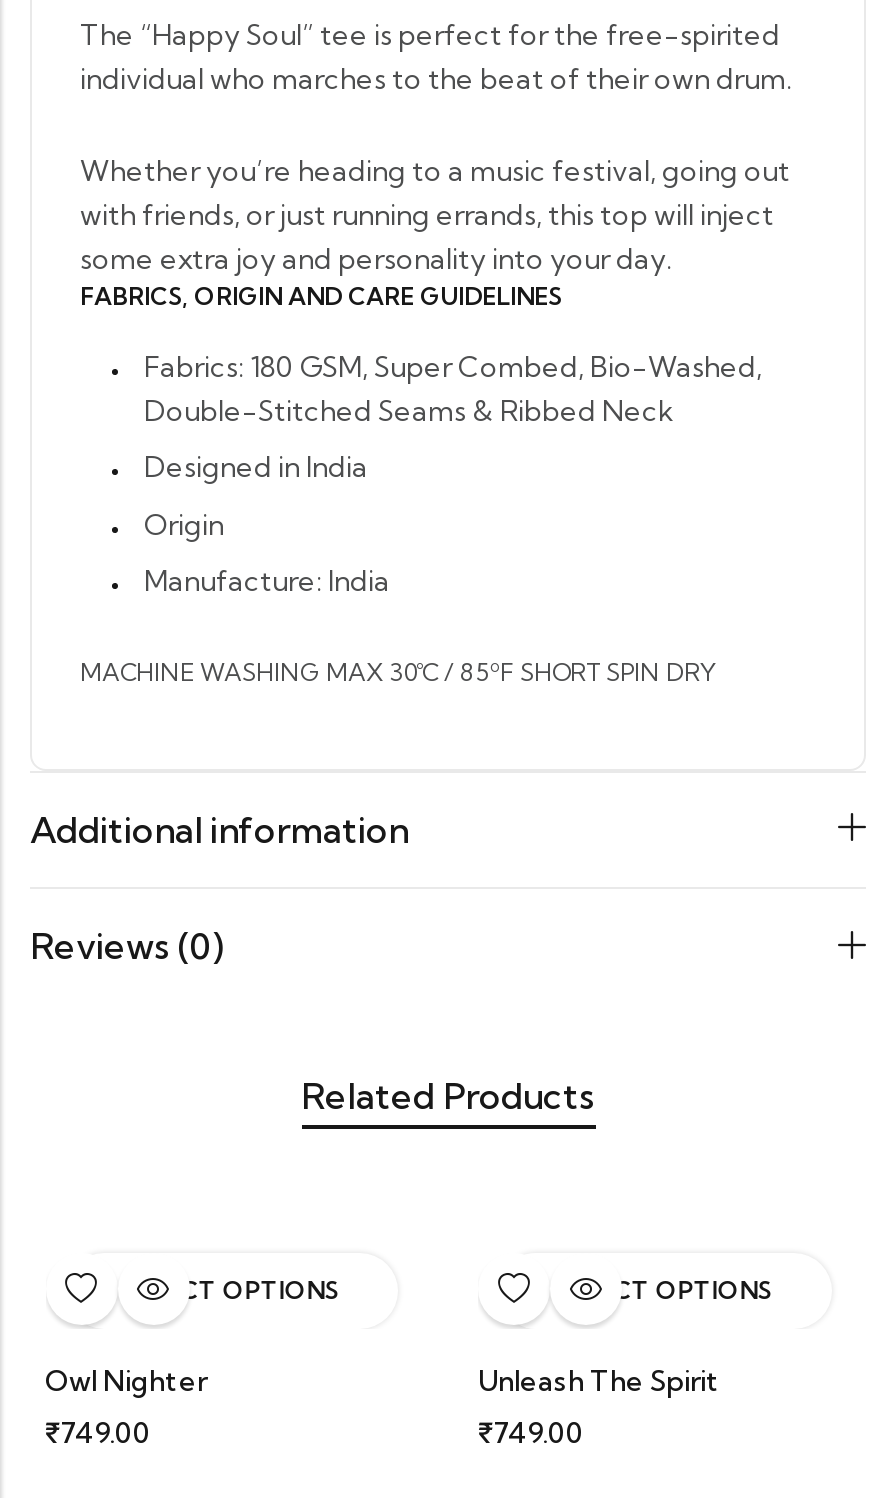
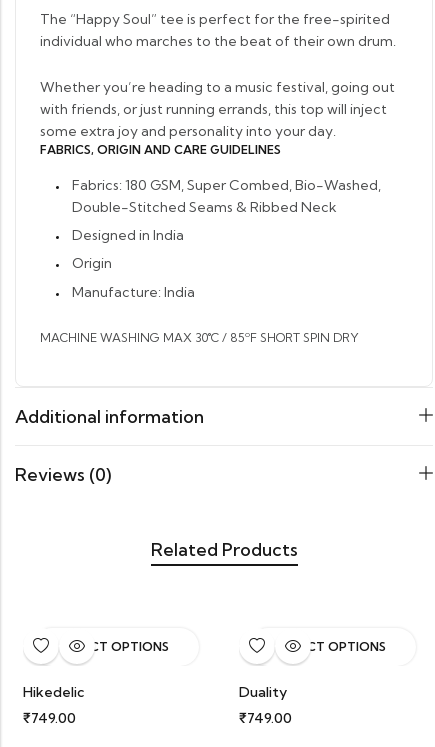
[45,1363,207,1399] Owl Nighter -> [22,683,83,701] Hikedelic
[478,1363,720,1399] Unleash The Spirit -> [239,683,287,701] Duality

